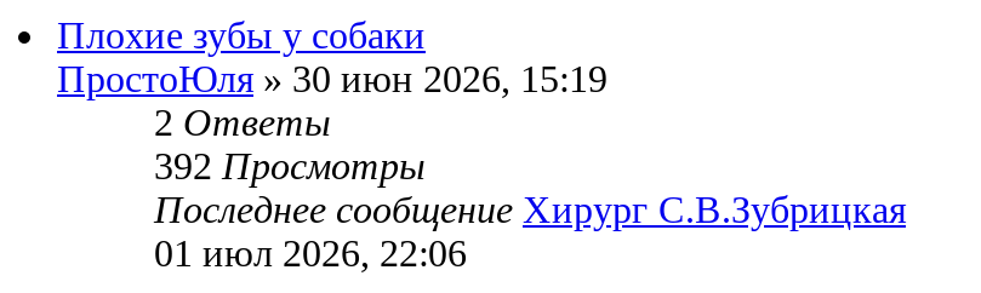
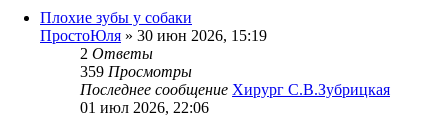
[154,146,426,187] 392 Просмотры -> [80,63,192,80] 359 Просмотры

